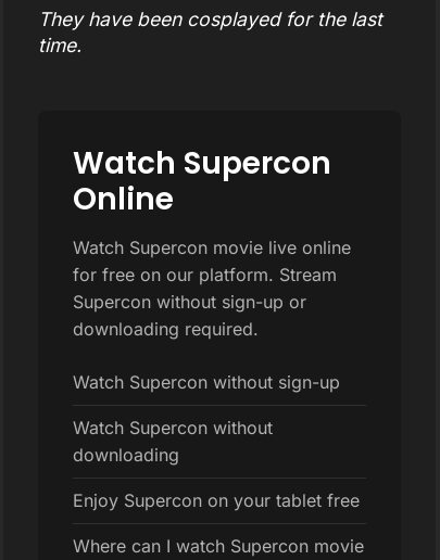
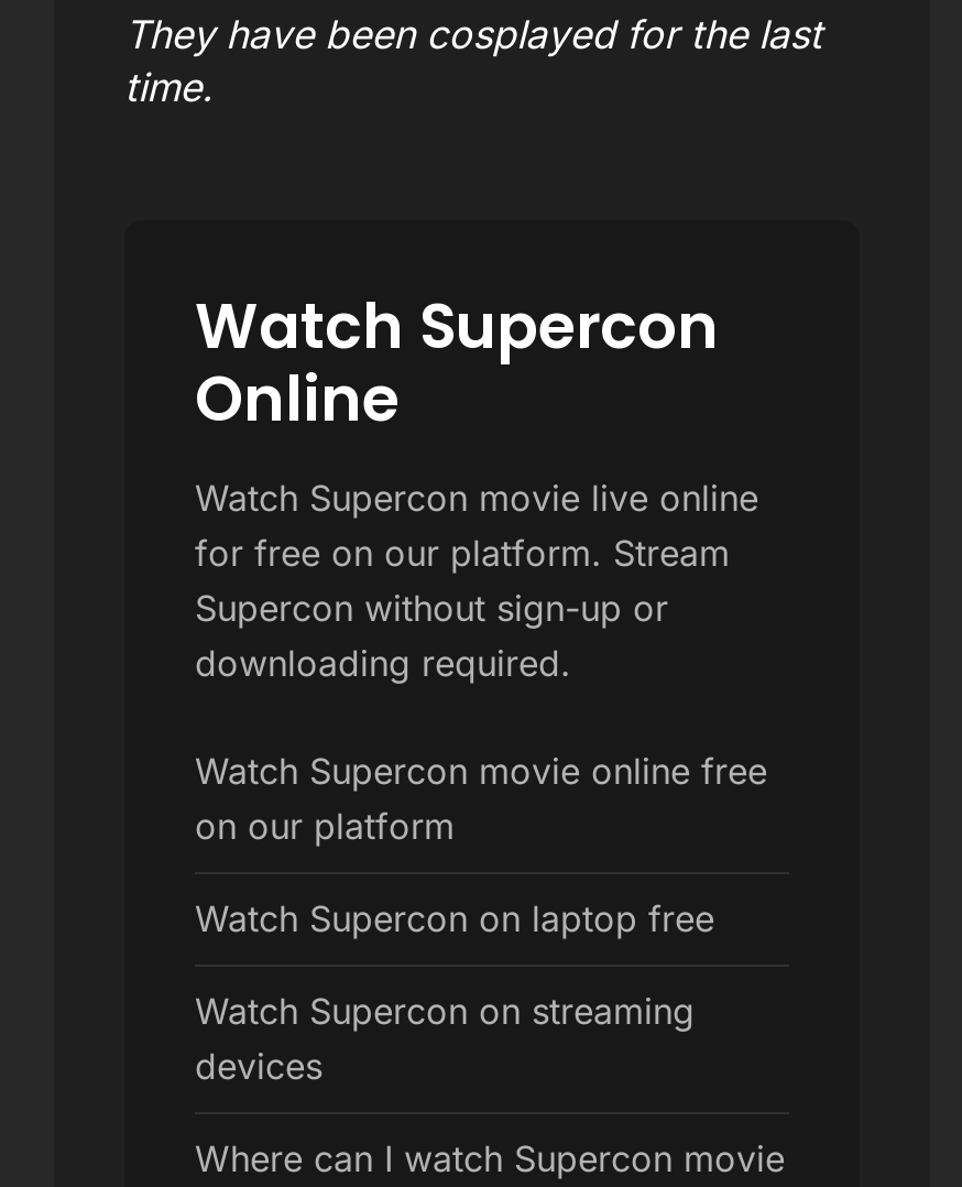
[73,371,340,393] Watch Supercon without sign-up -> [195,748,767,847] Watch Supercon movie online free | on our platform
[73,417,273,465] Watch Supercon without | downloading -> [195,896,714,940] Watch Supercon on laptop free
[73,489,360,511] Enjoy Supercon on your tablet free -> [195,988,695,1087] Watch Supercon on streaming | devices

